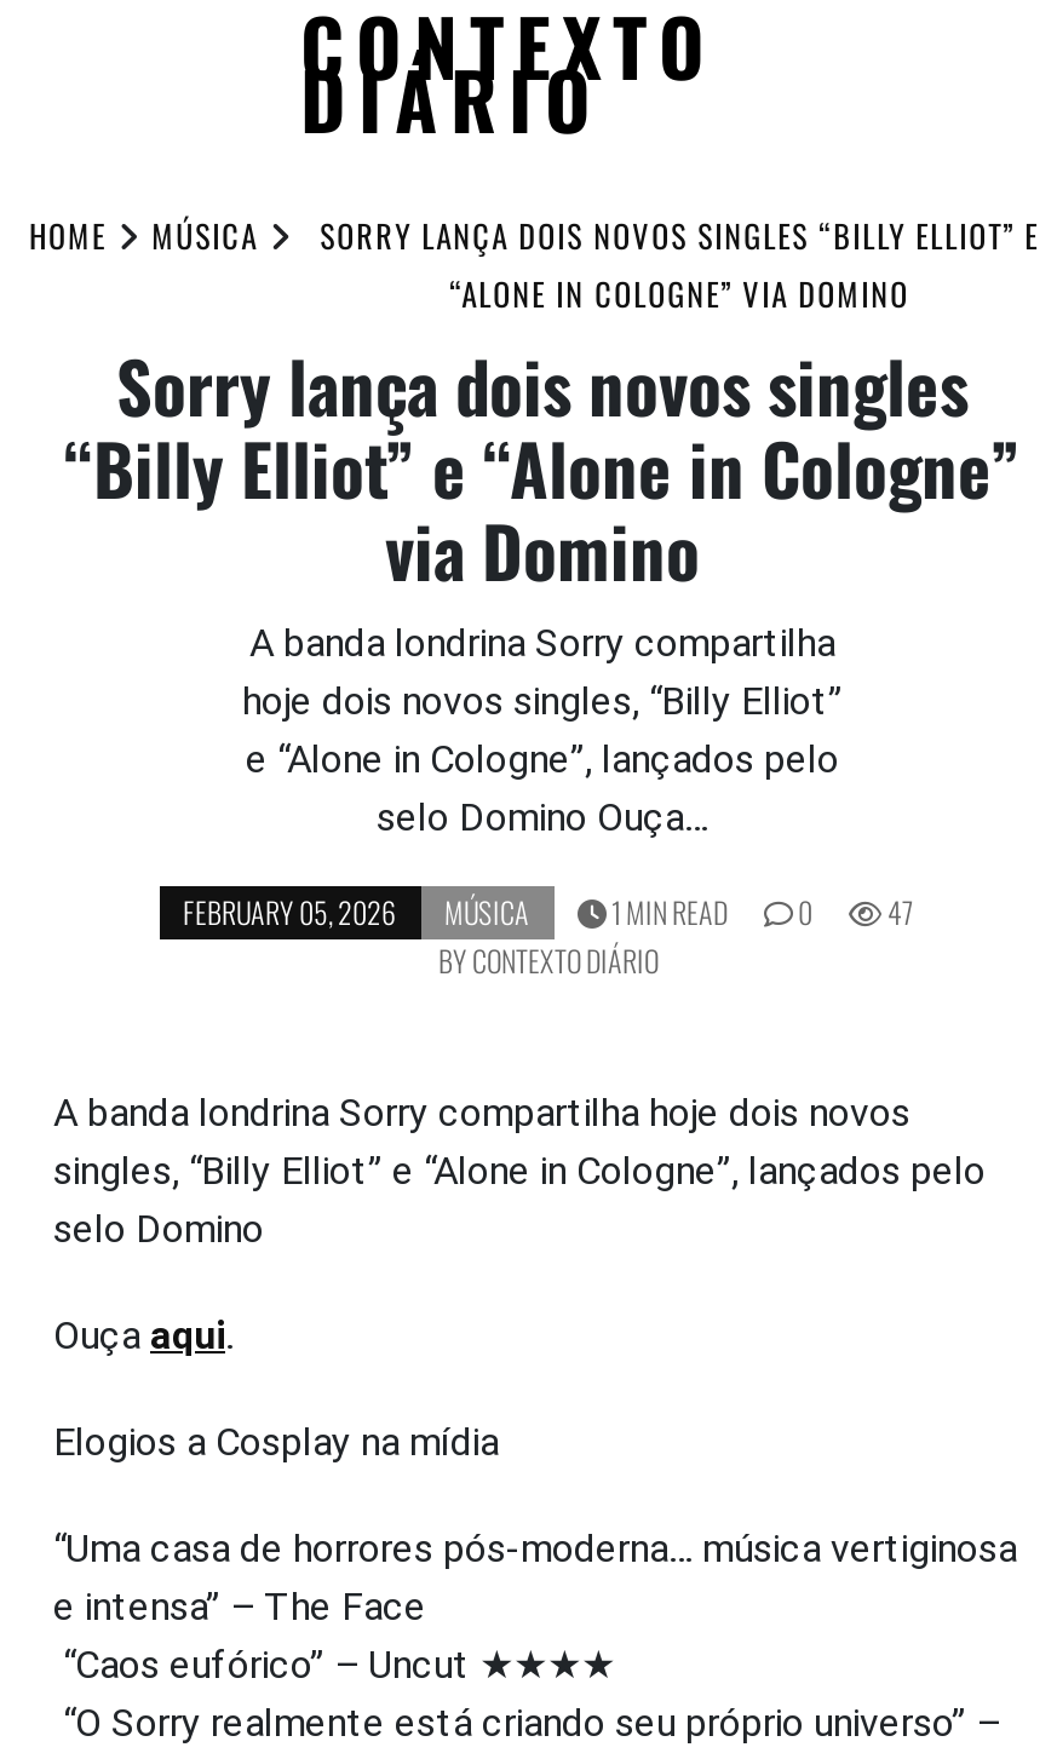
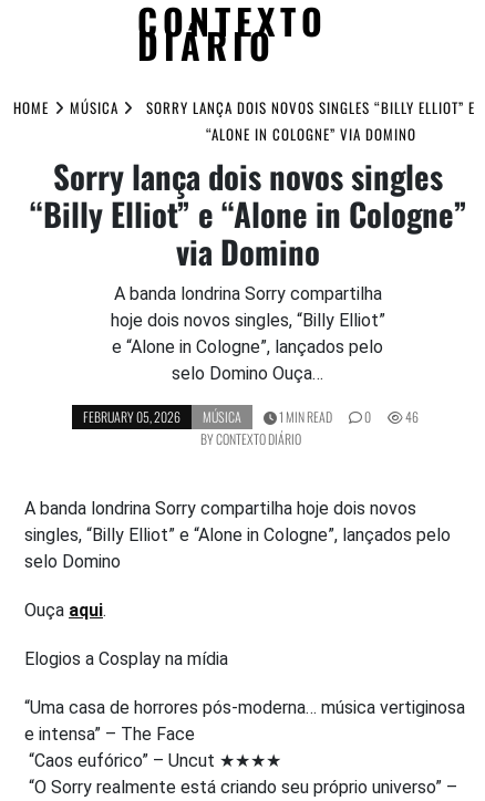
[183,891,914,932] FEBRUARY 05, 2026 MÚSICA 1 MIN READ 0 47 -> [83,407,419,426] FEBRUARY 05, 2026 MÚSICA 1 MIN READ 0 46

